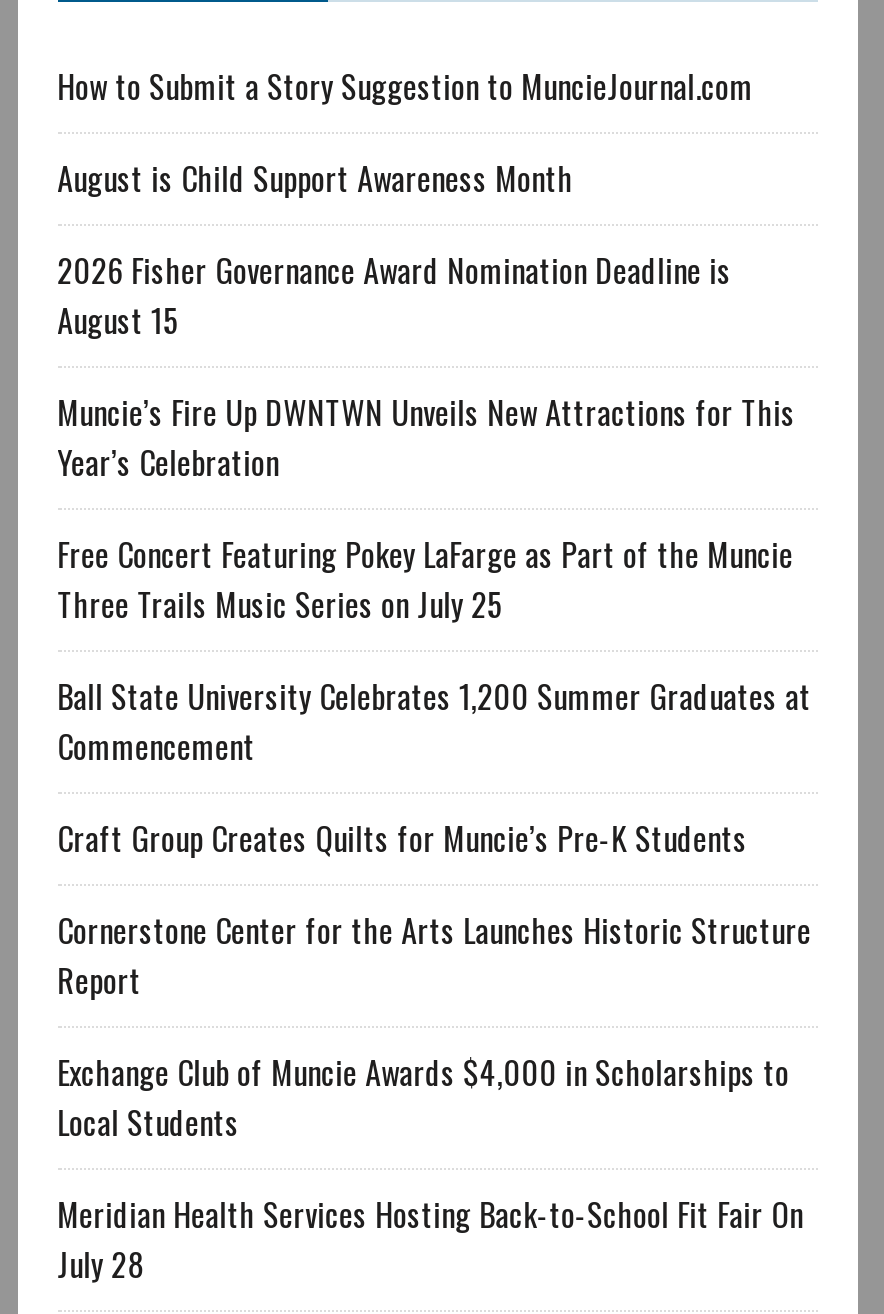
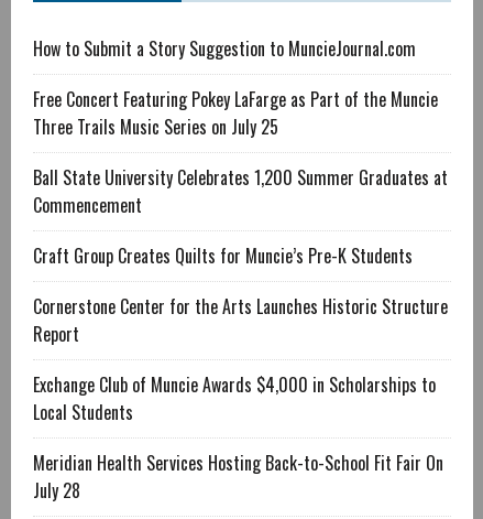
[57,155,795,487] August is Child Support Awareness Month | 2026 Fisher Governance Award Nomination Deadline is | August 15 | Muncie’s Fire Up DWNTWN Unveils New Attractions for This | Year’s Celebration -> none

